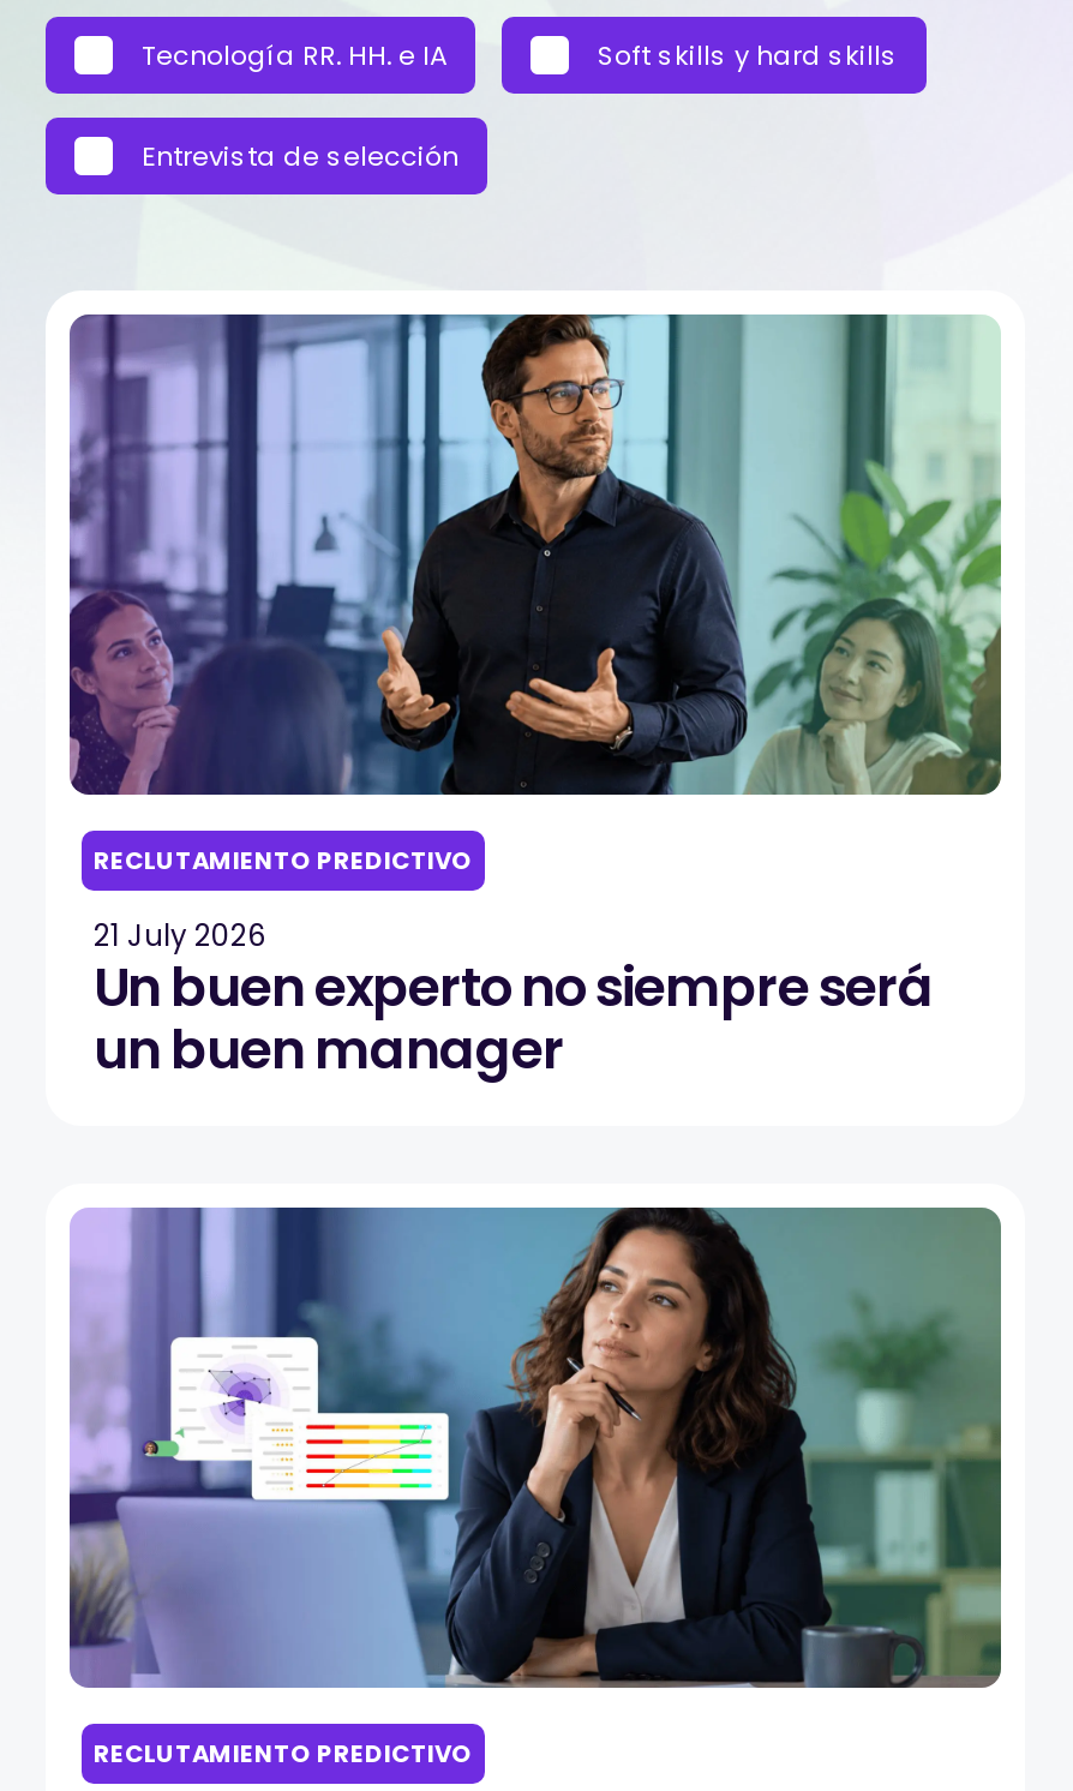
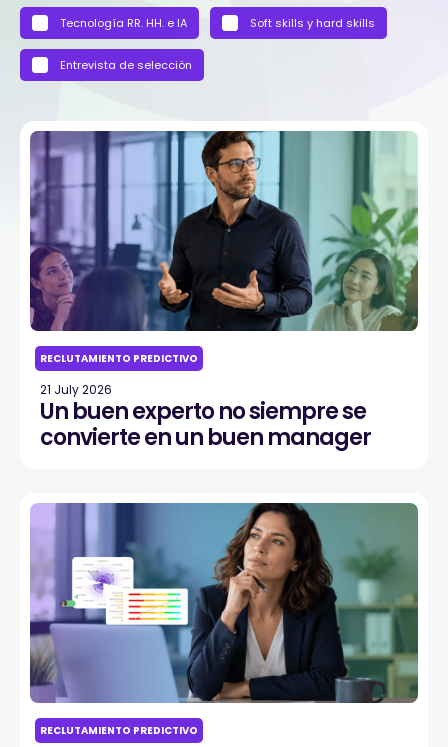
[94,951,934,1088] Un buen experto no siempre será | un buen manager -> [40,396,371,453] Un buen experto no siempre se | convierte en un buen manager

